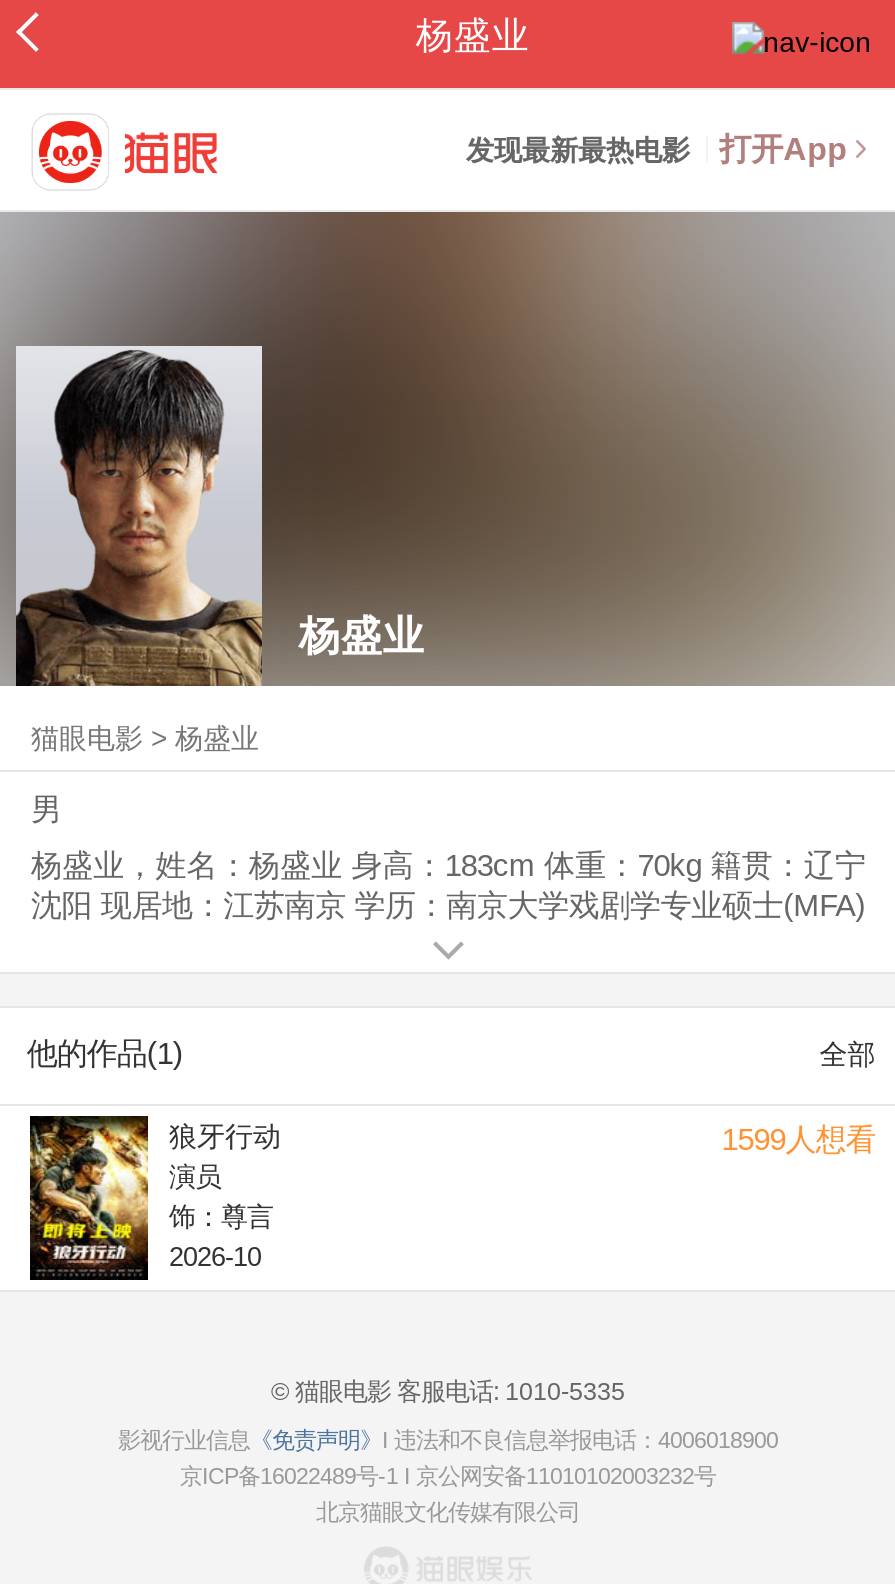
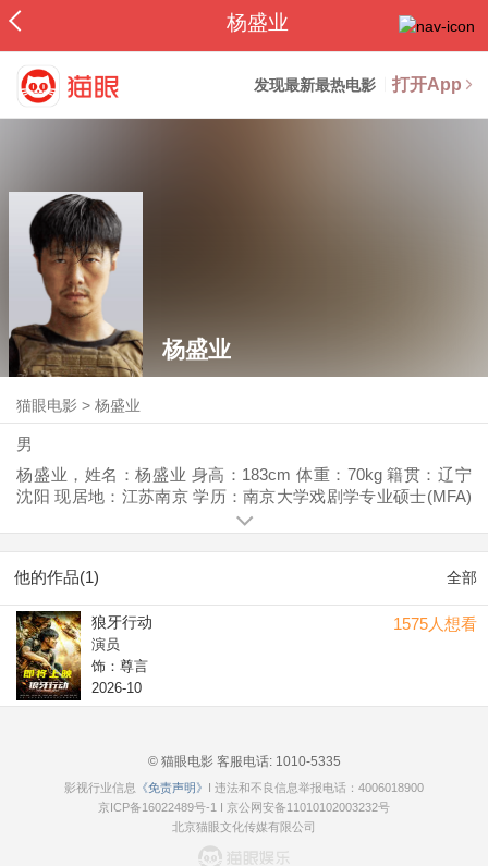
[721,1122,875,1156] 1599人想看 -> [393,614,477,633] 1575人想看

